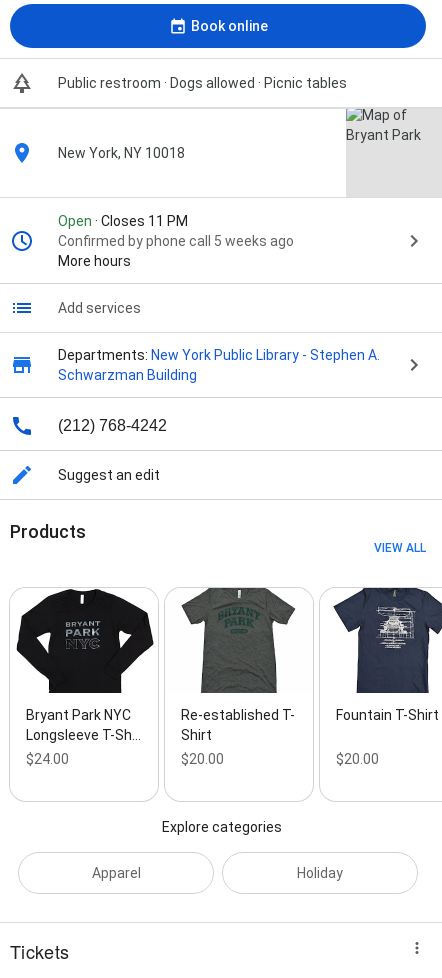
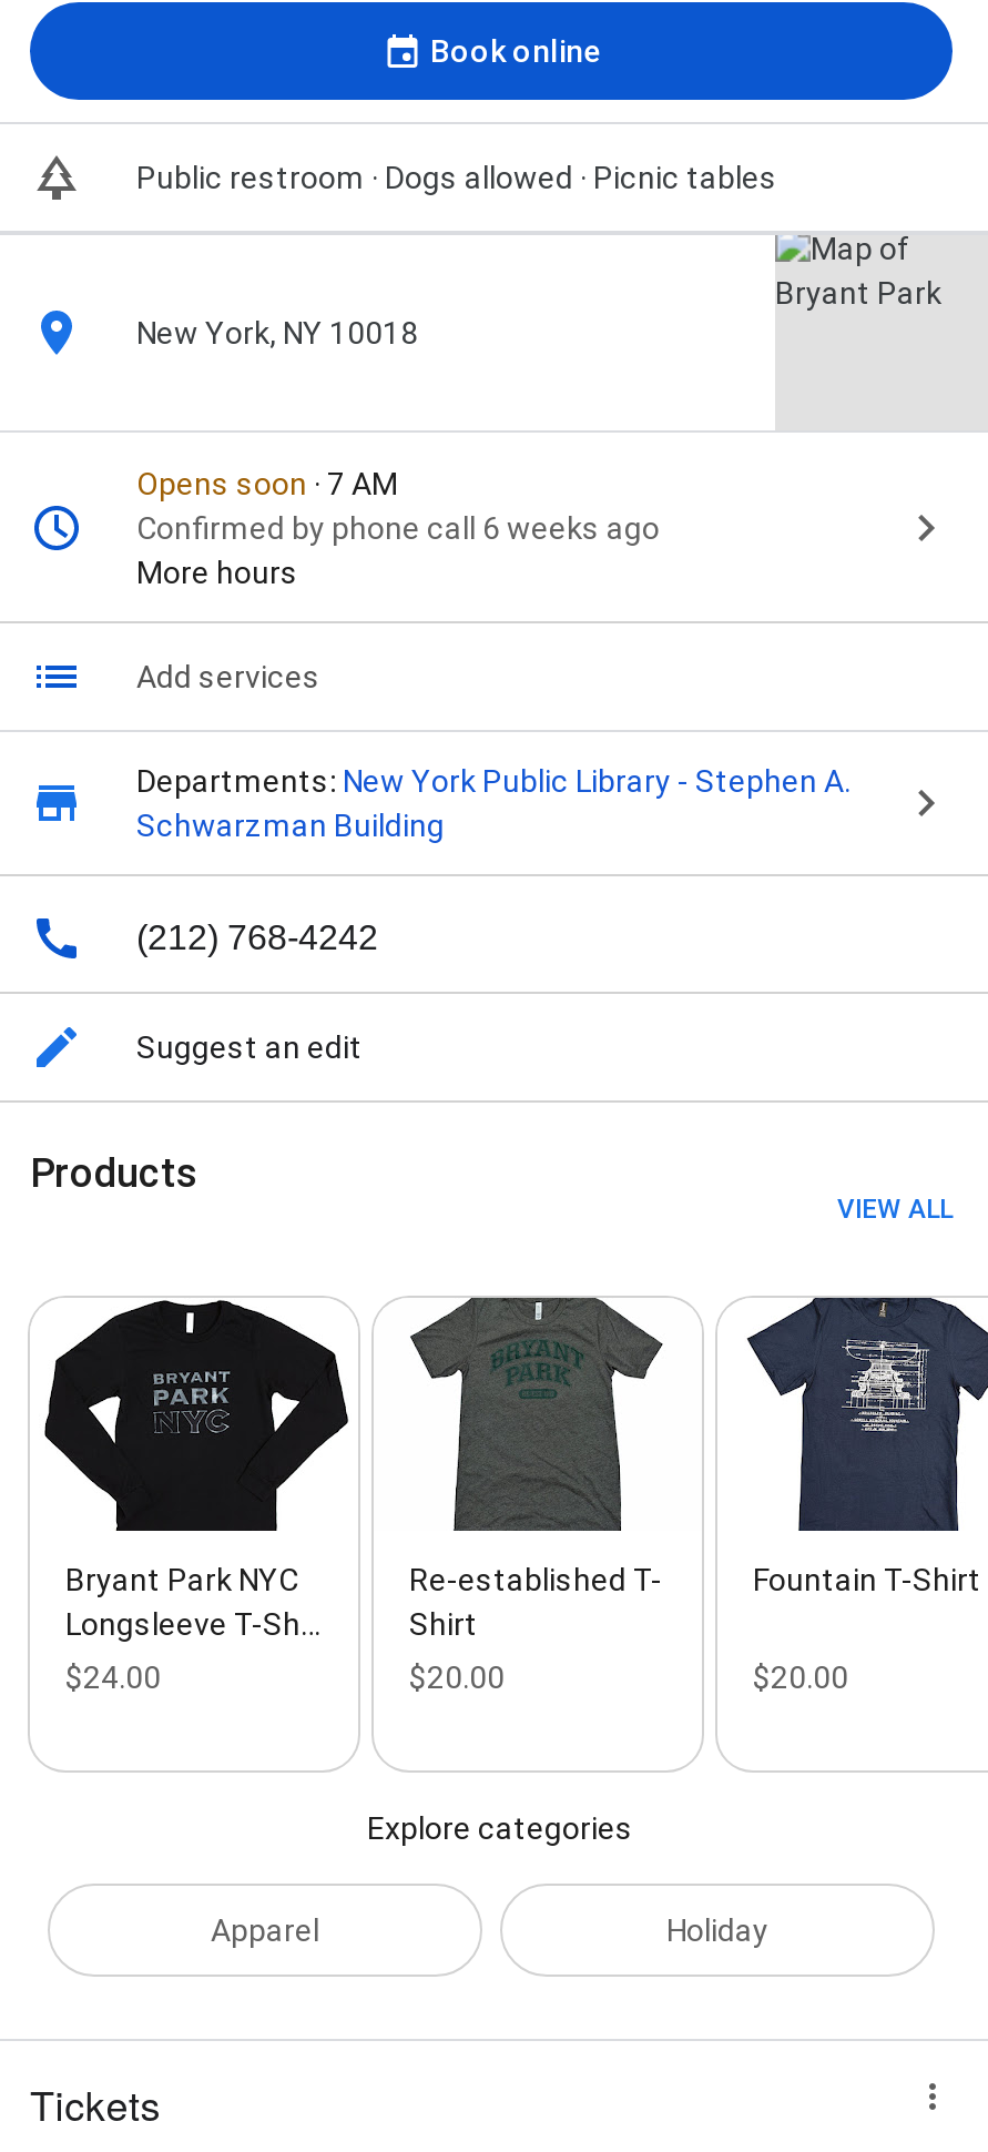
[58,213,294,249] Open · Closes 11 PM | Confirmed by phone call 5 weeks ago -> [136,466,660,546] Opens soon · 7 AM | Confirmed by phone call 6 weeks ago

